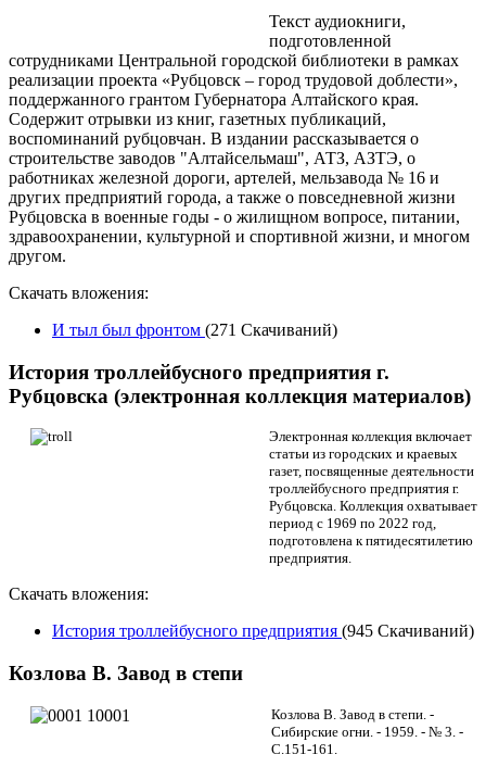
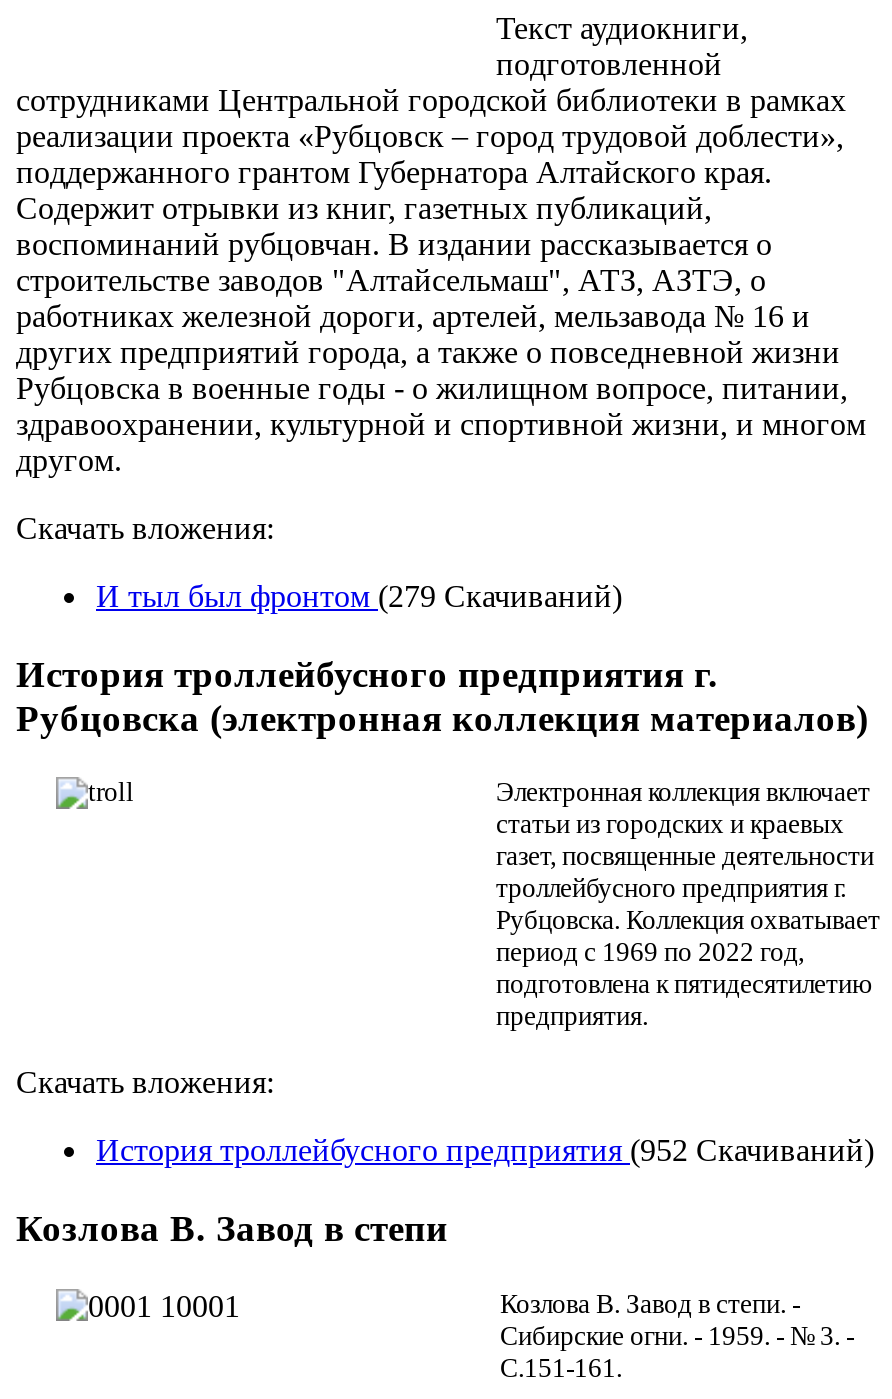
[52,320,337,339] И тыл был фронтом (271 Скачиваний) -> [96,579,622,613] И тыл был фронтом (279 Скачиваний)
[52,622,474,640] История троллейбусного предприятия (945 Скачиваний) -> [96,1134,874,1168] История троллейбусного предприятия (952 Скачиваний)

